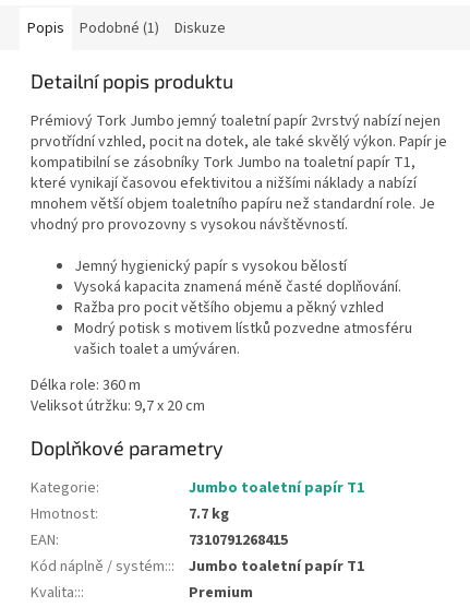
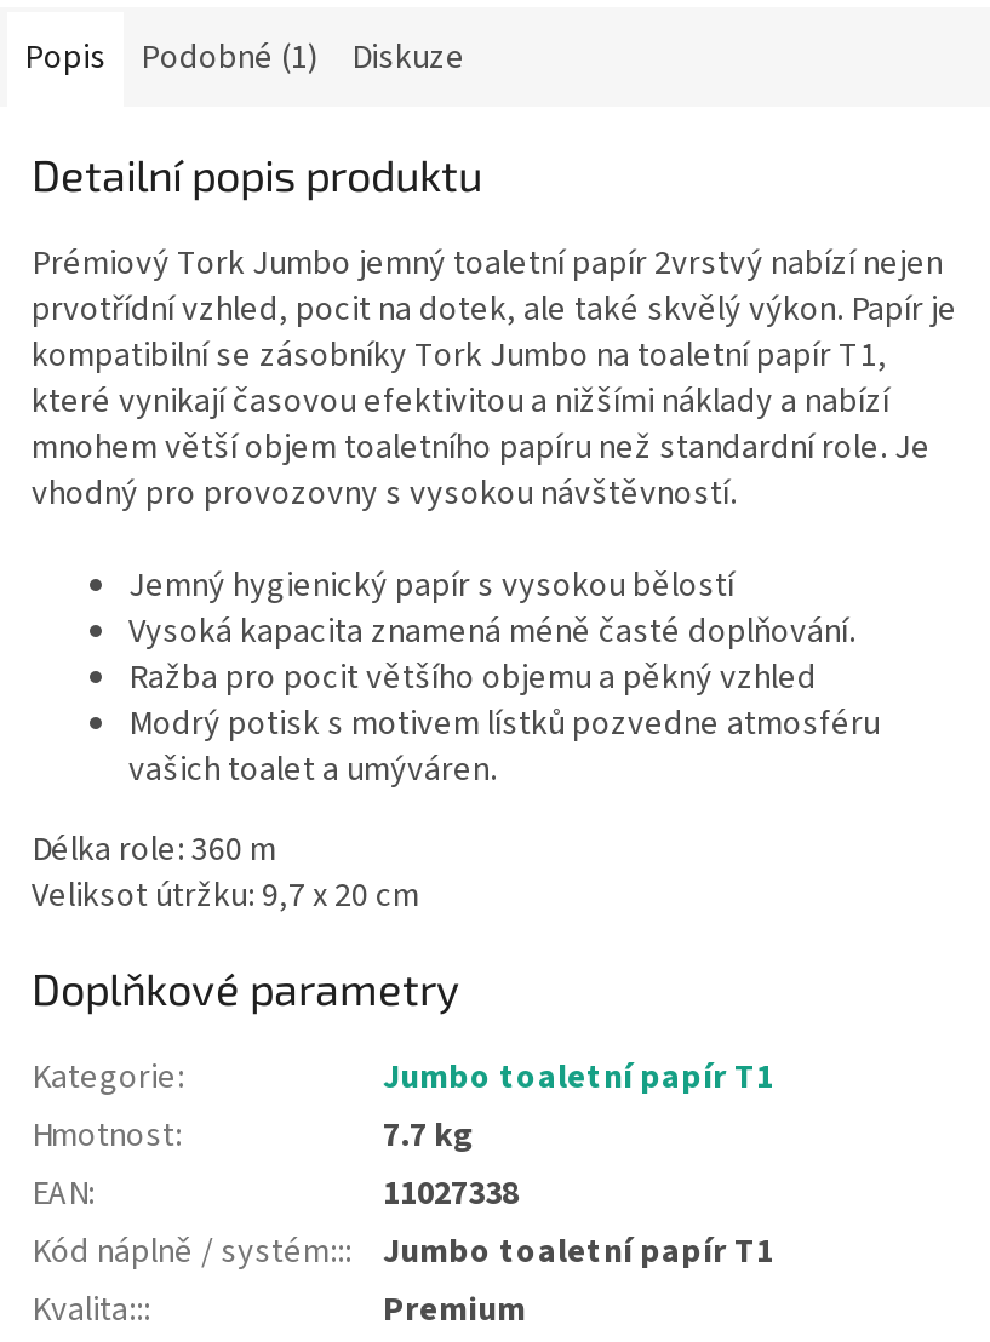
[189,530,288,551] 7310791268415 -> [383,1170,519,1219] 11027338

